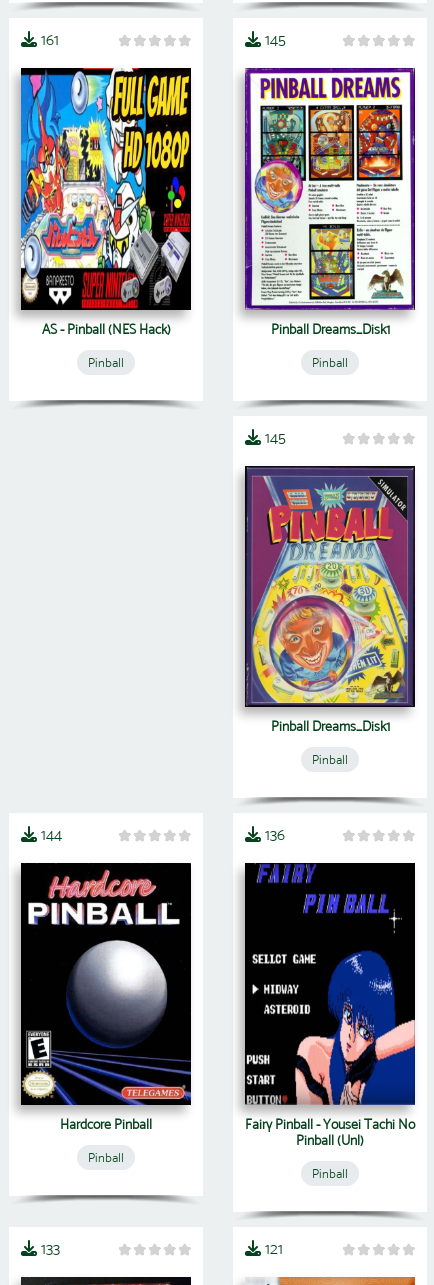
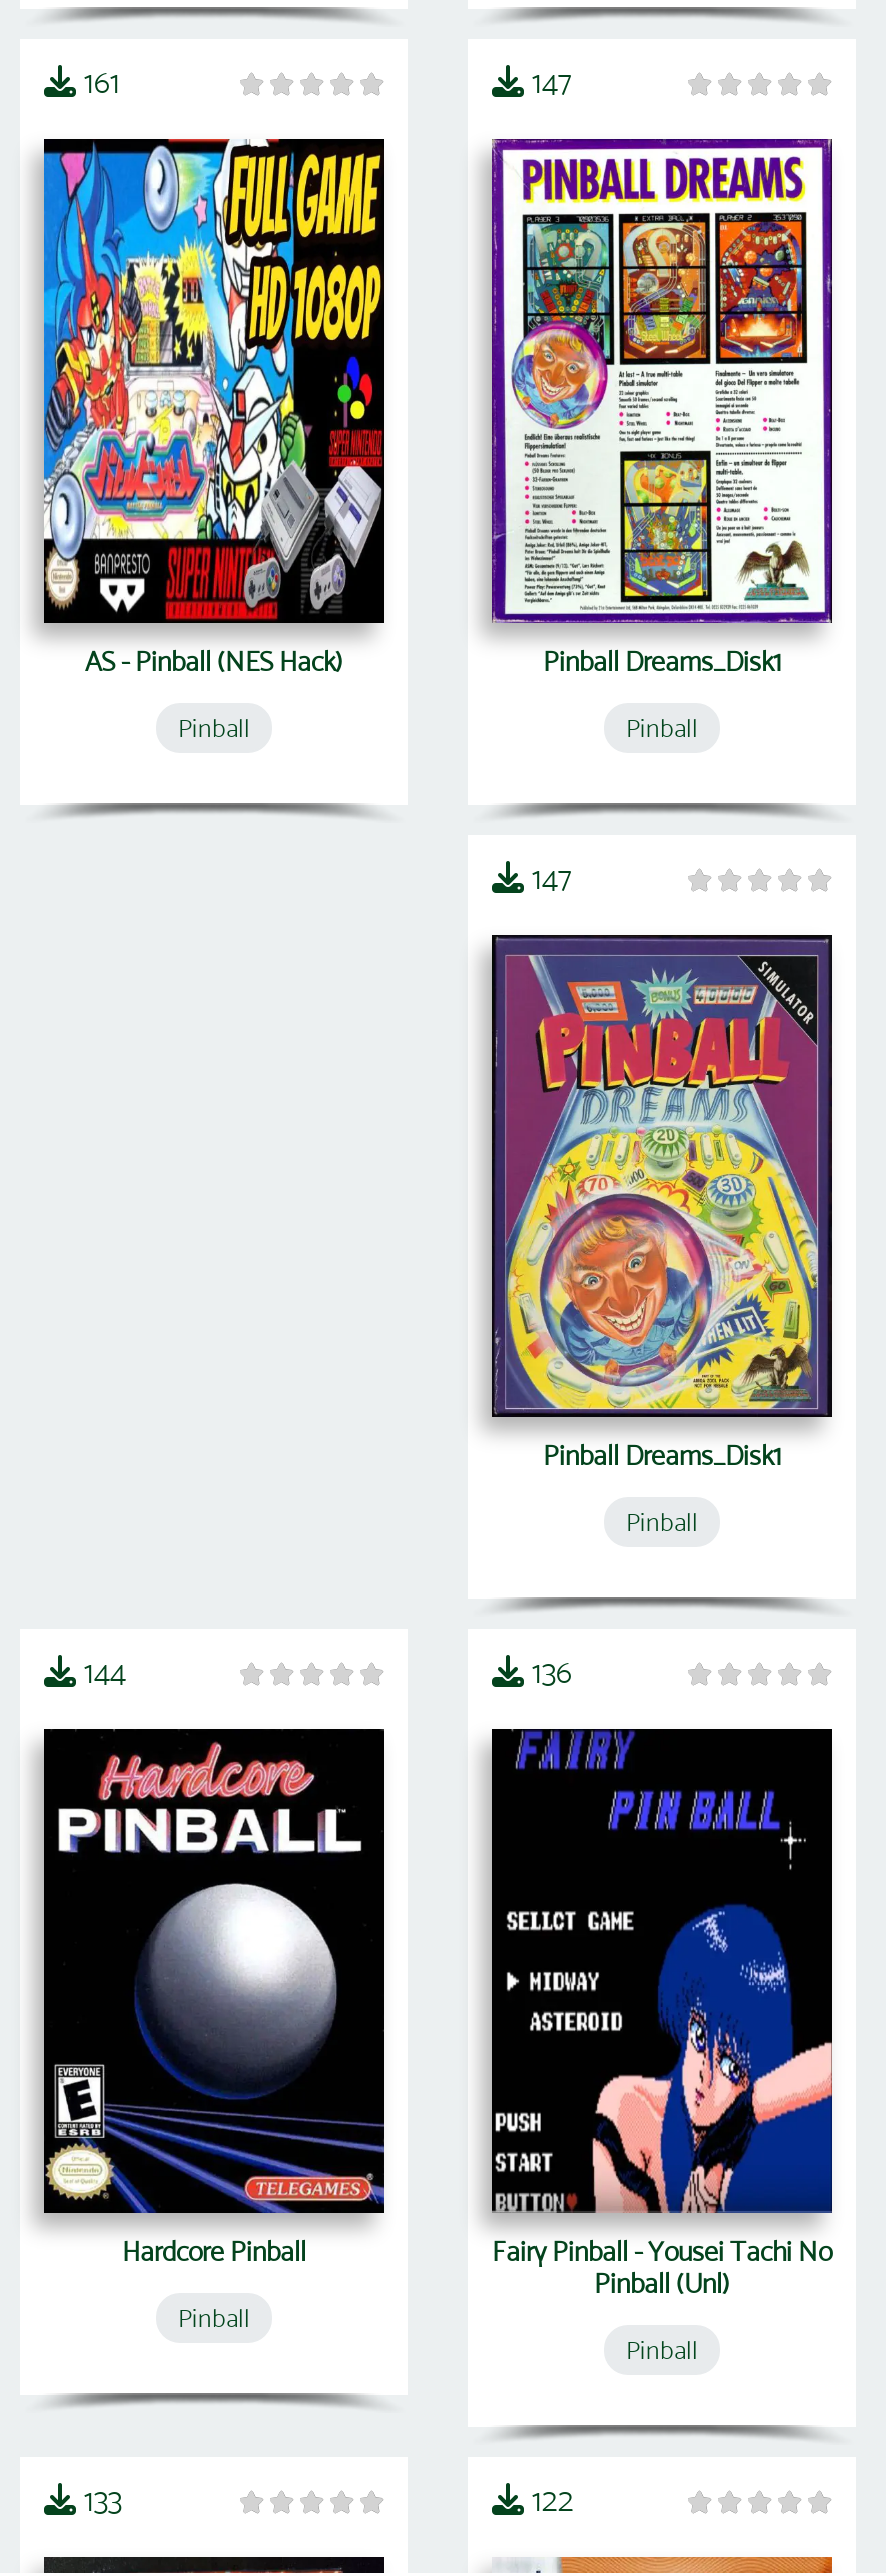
[265,30,286,49] 145 -> [532,64,572,102] 147
[265,428,286,447] 145 -> [532,858,572,896] 147
[265,1238,283,1257] 121 -> [532,2480,574,2518] 122

